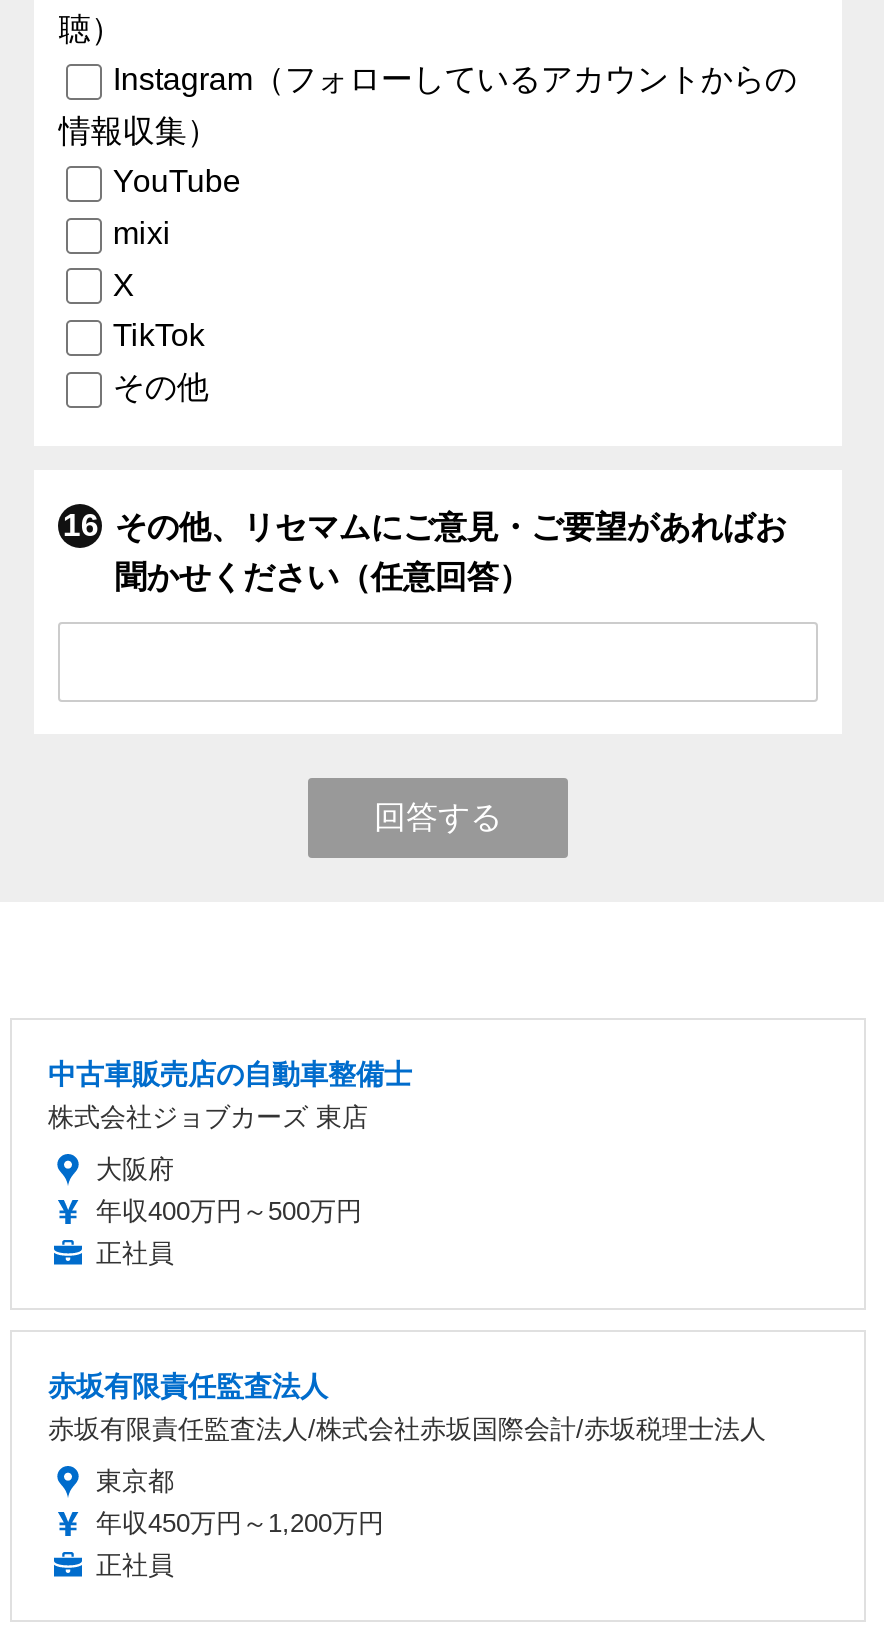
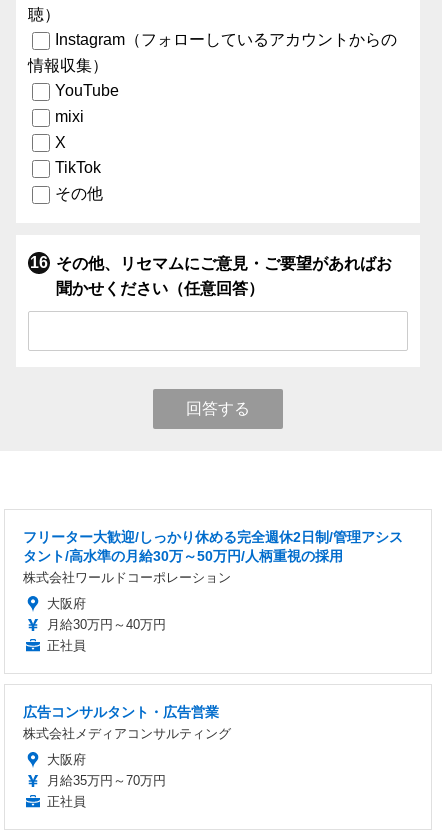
[48,1058,412,1132] 中古車販売店の自動車整備士 | 株式会社ジョブカーズ 東店 -> [23,529,403,585] フリーター大歓迎/しっかり休める完全週休2日制/管理アシス | タント/高水準の月給30万～50万円/人柄重視の採用 | 株式会社ワールドコーポレーション
[96,1196,362,1226] 年収400万円～500万円 -> [47,617,166,632] 月給30万円～40万円
[48,1370,766,1444] 赤坂有限責任監査法人 | 赤坂有限責任監査法人/株式会社赤坂国際会計/赤坂税理士法人 -> [23,704,231,741] 広告コンサルタント・広告営業 | 株式会社メディアコンサルティング
[96,1466,384,1538] 東京都 | 年収450万円～1,200万円 -> [47,752,166,788] 大阪府 | 月給35万円～70万円

